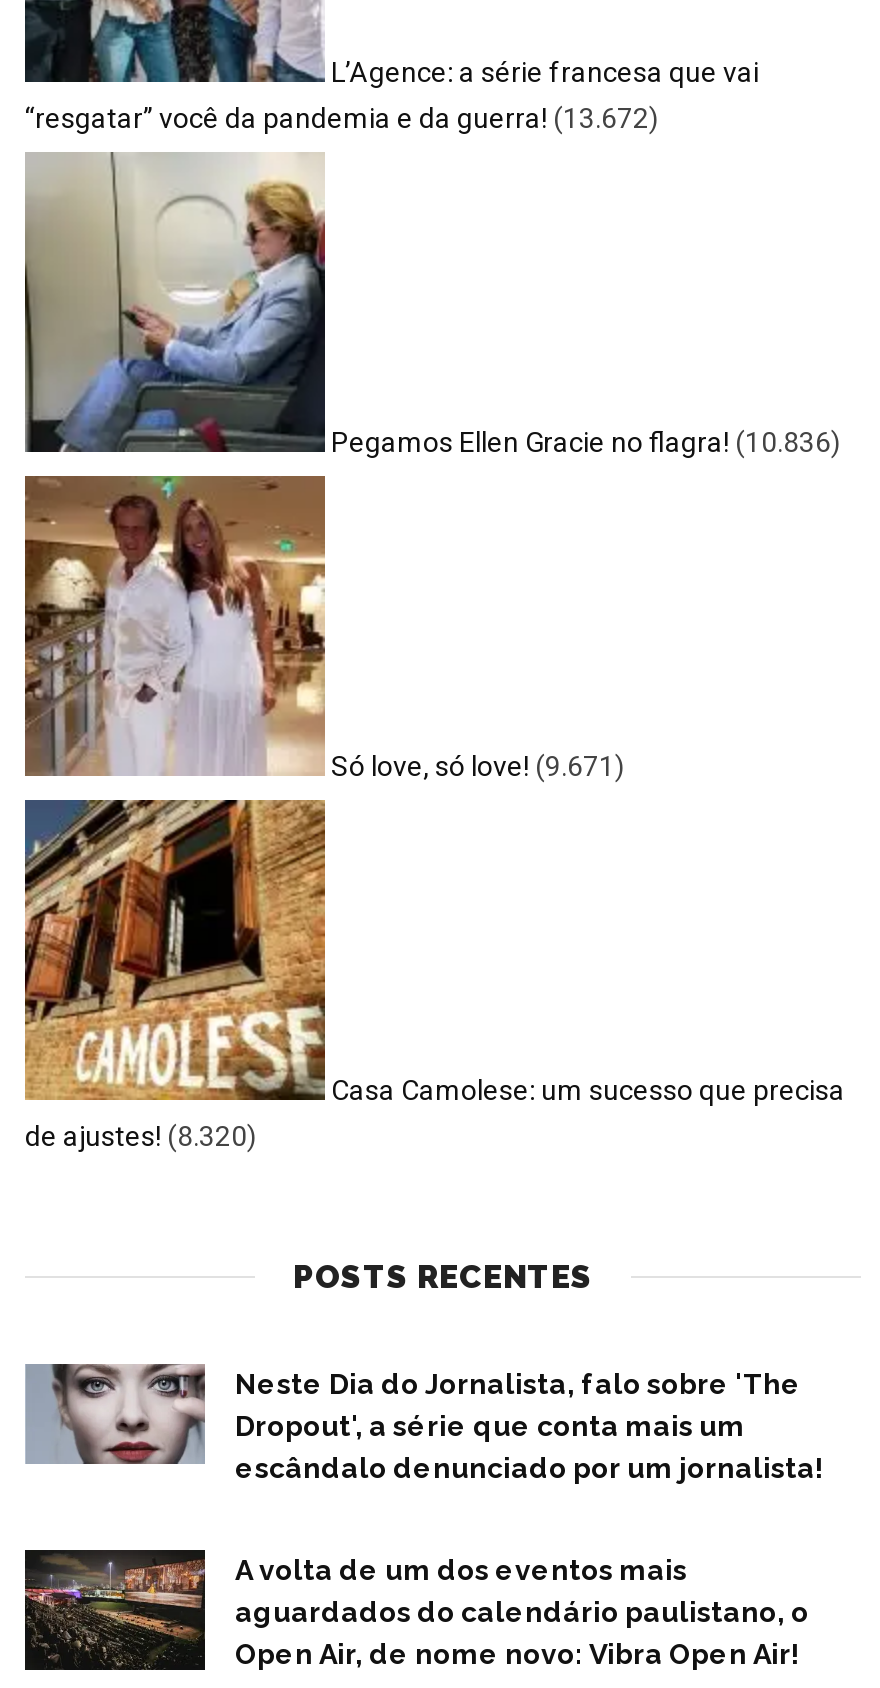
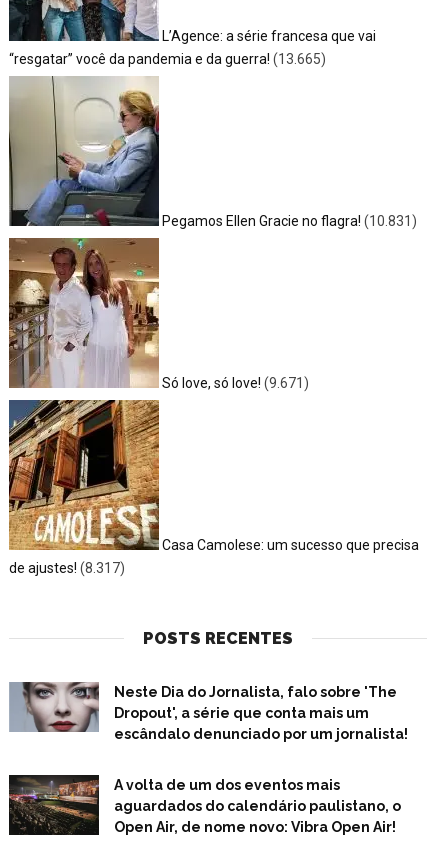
[25,102,659,134] “resgatar” você da pandemia e da guerra! (13.672) -> [9,51,326,67] “resgatar” você da pandemia e da guerra! (13.665)
[331,426,841,458] Pegamos Ellen Gracie no flagra! (10.836) -> [162,213,417,229] Pegamos Ellen Gracie no flagra! (10.831)
[25,1120,257,1152] de ajustes! (8.320) -> [9,560,125,576] de ajustes! (8.317)

